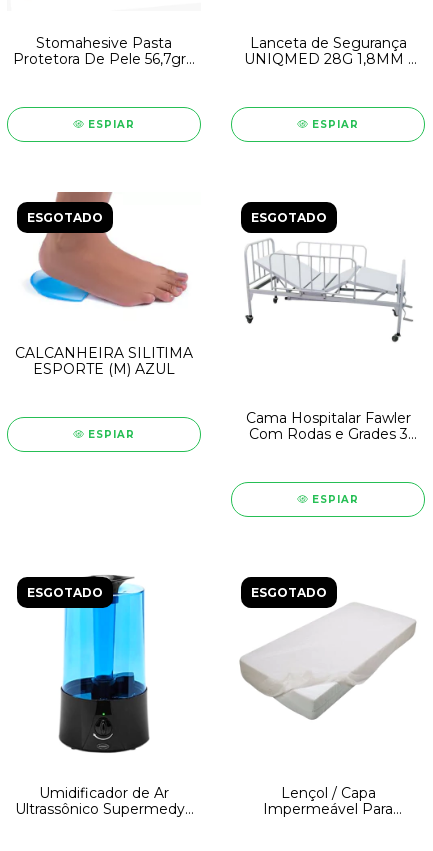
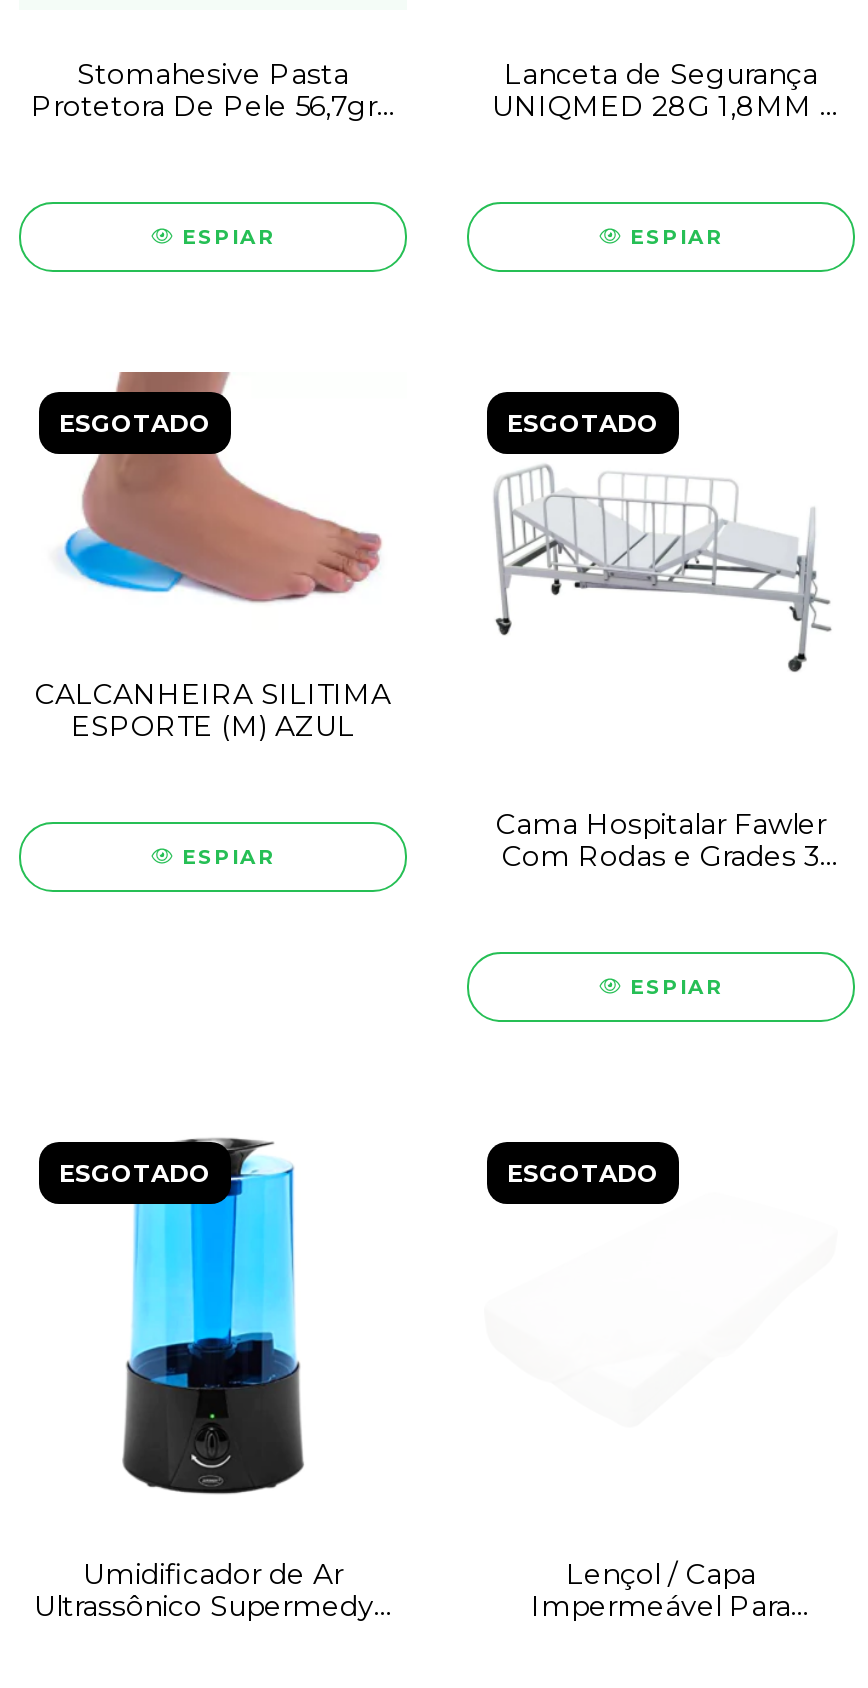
[239,603,417,720] [image] -> none

